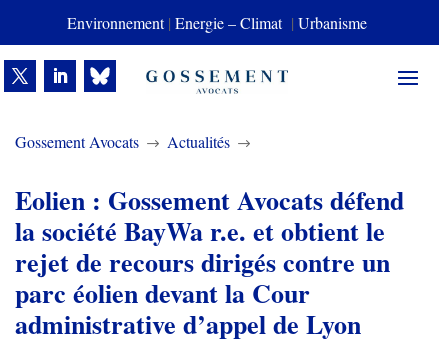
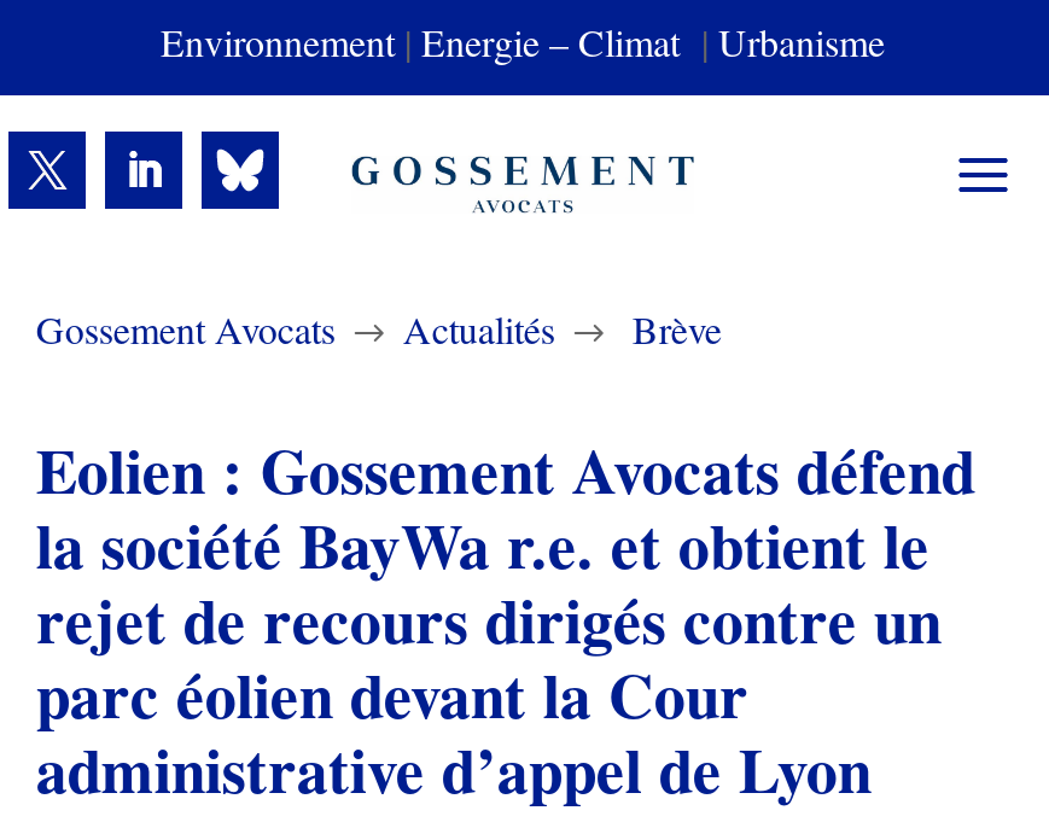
[15,131,252,152] Gossement Avocats $ Actualités $ -> [36,303,722,354] Gossement Avocats $ Actualités $ Brève

